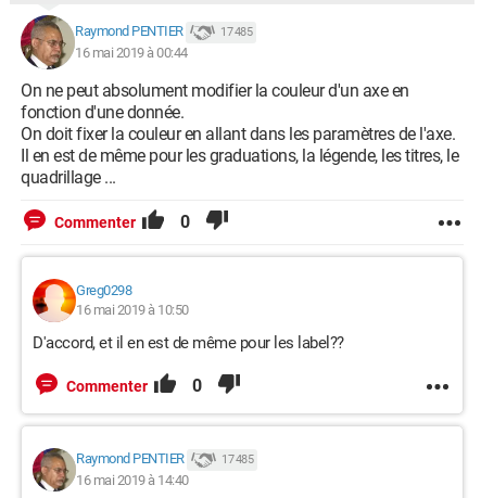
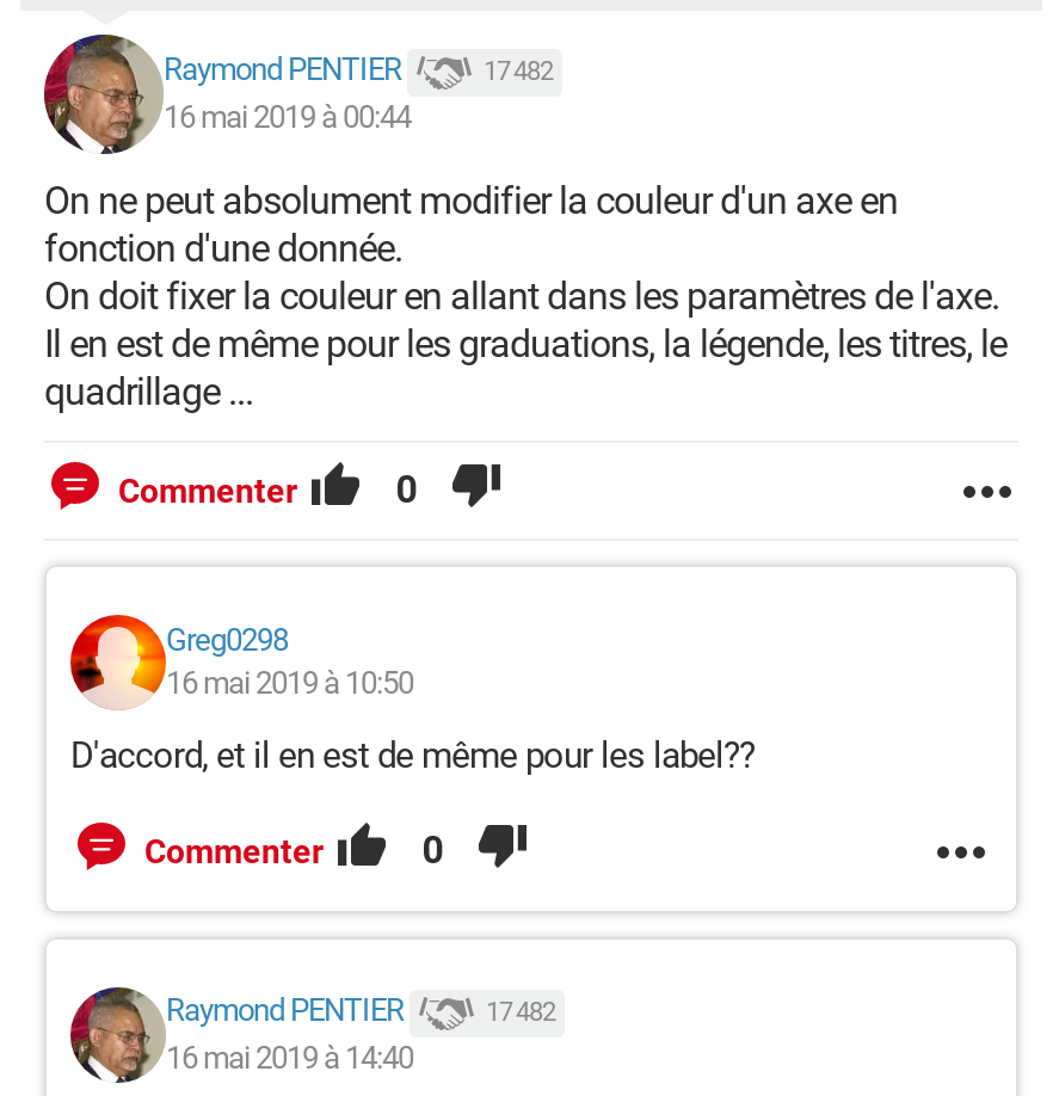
[220,25,252,39] 17 485 -> [484,56,553,87] 17 482
[221,452,253,466] 17 485 -> [486,997,555,1028] 17 482

